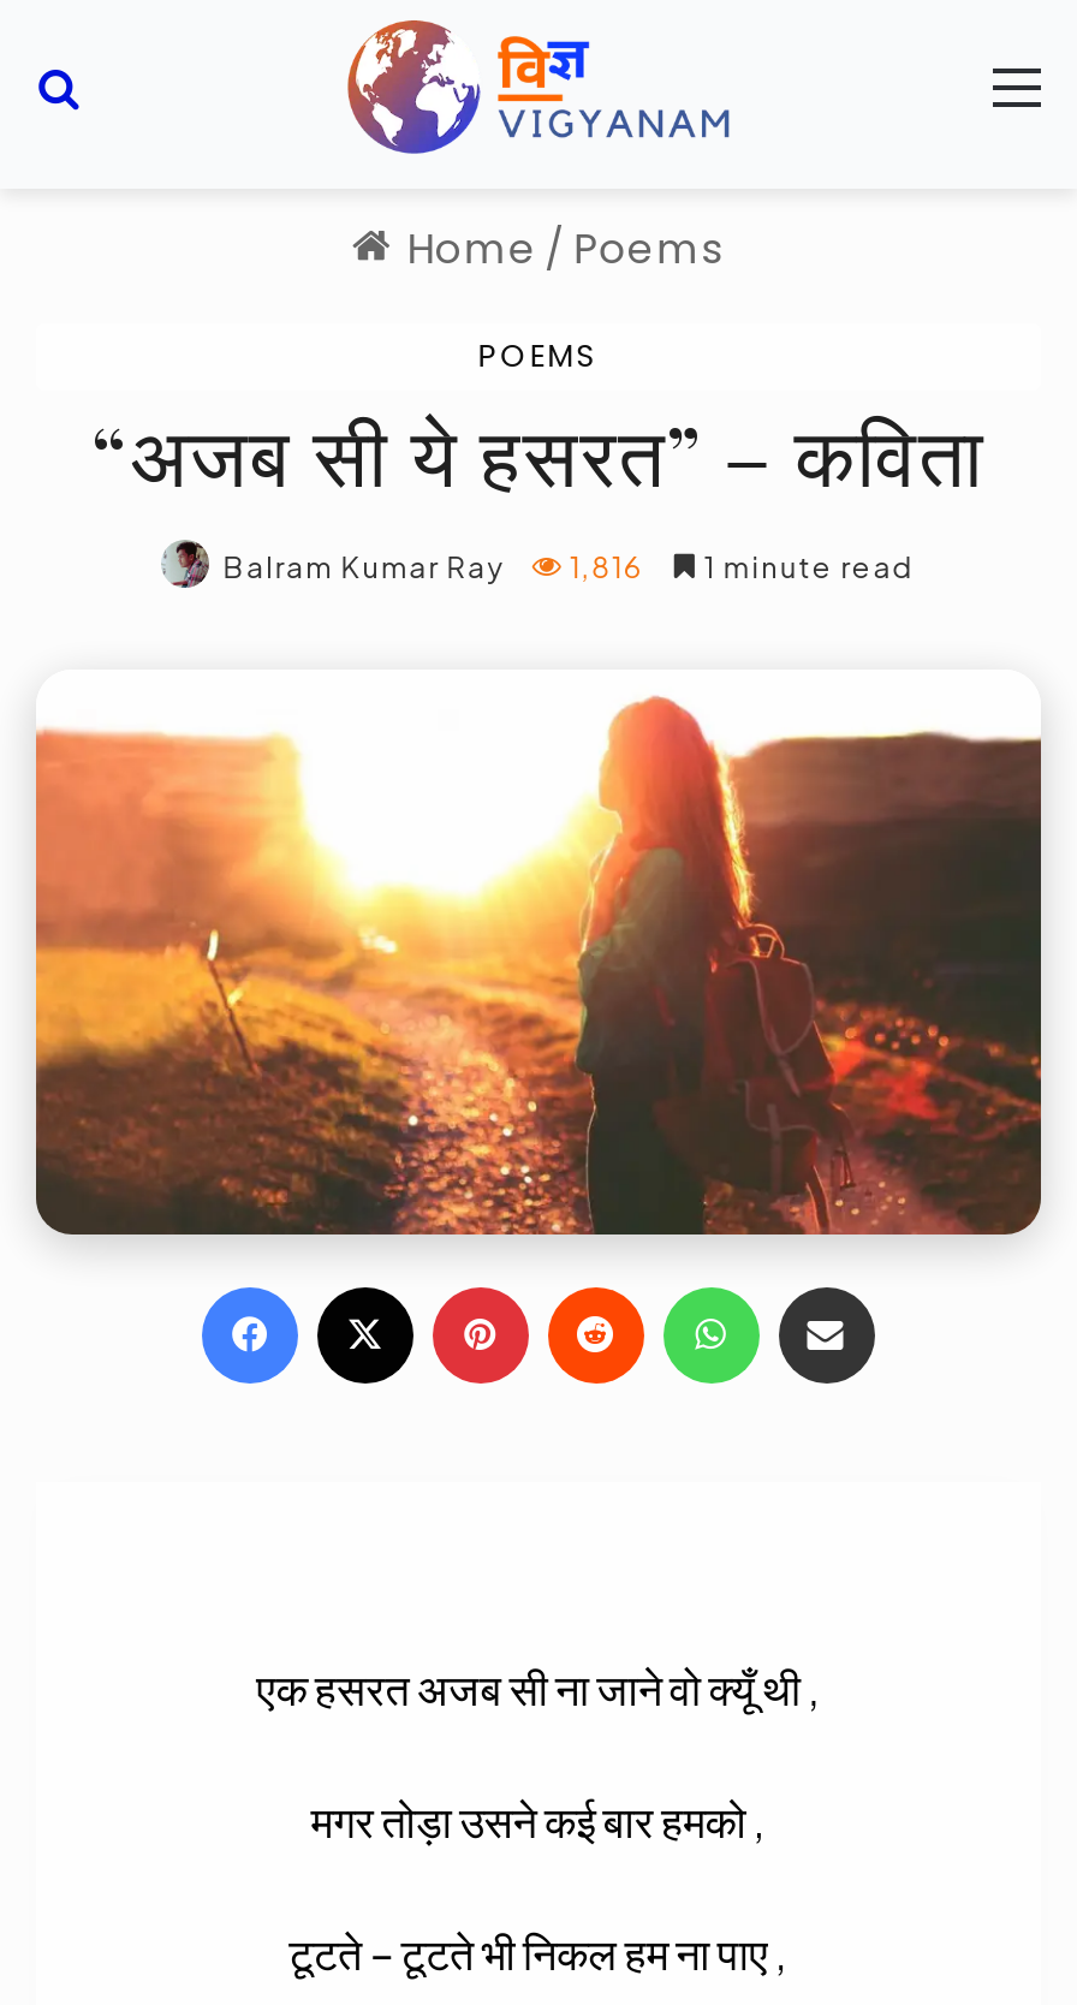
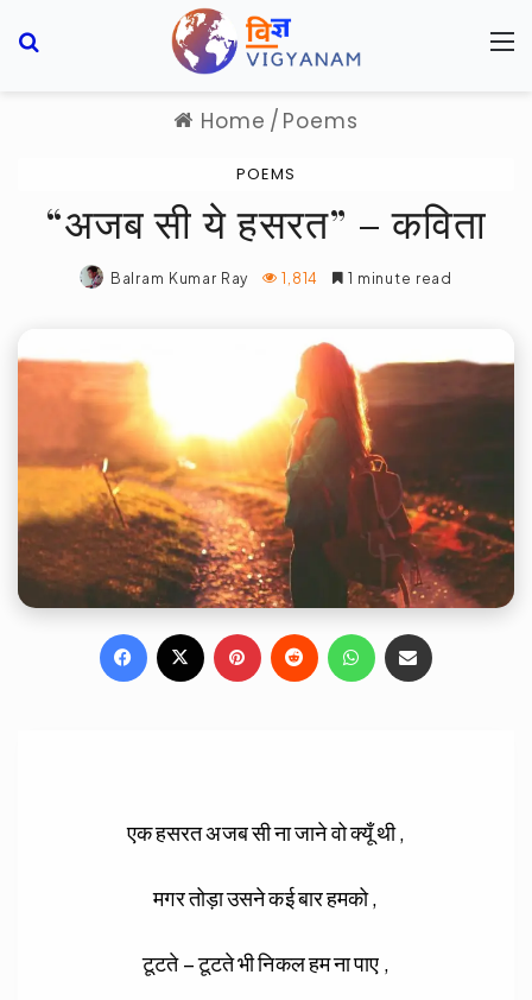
[223,549,916,585] Balram Kumar Ray 1,816 1 minute read -> [110,270,453,287] Balram Kumar Ray 1,814 1 minute read

